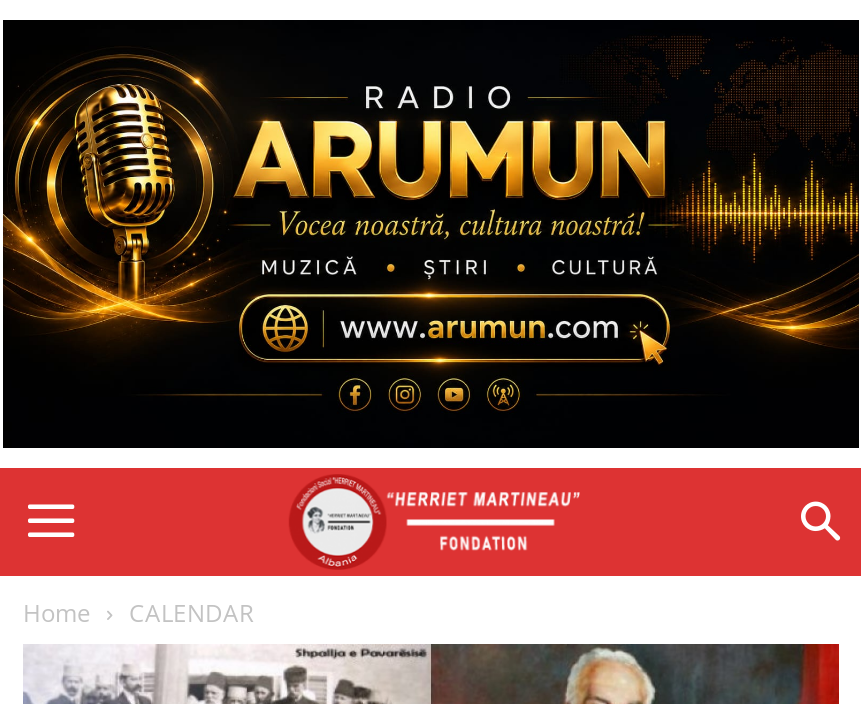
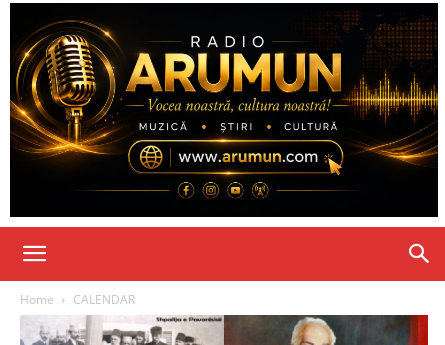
[291,478,581,566] [image] -> none

